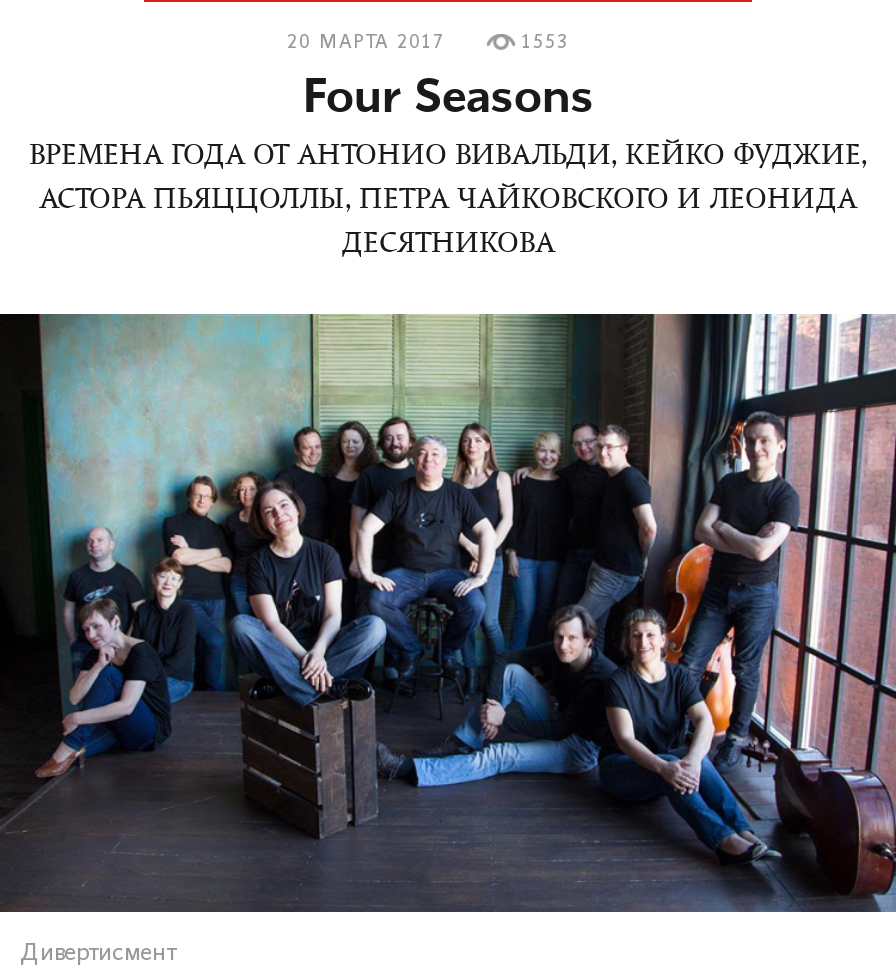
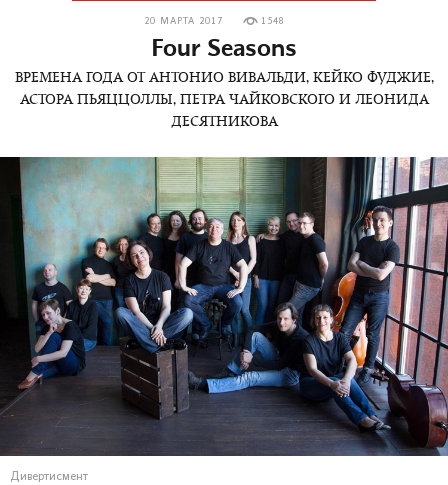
[521,32,569,54] 1553 -> [260,16,284,27] 1548

